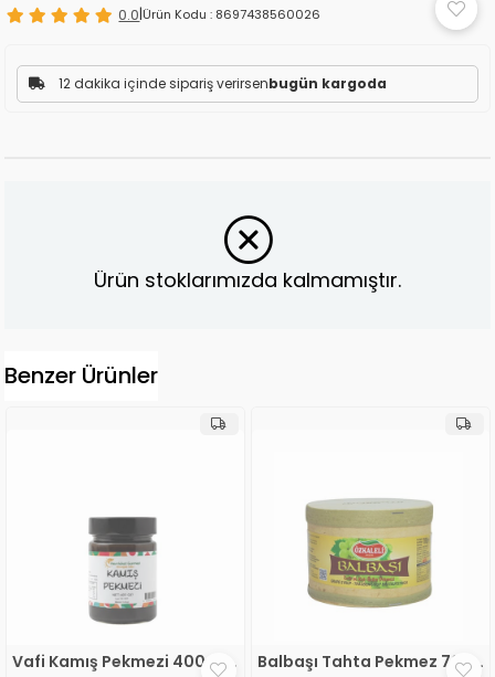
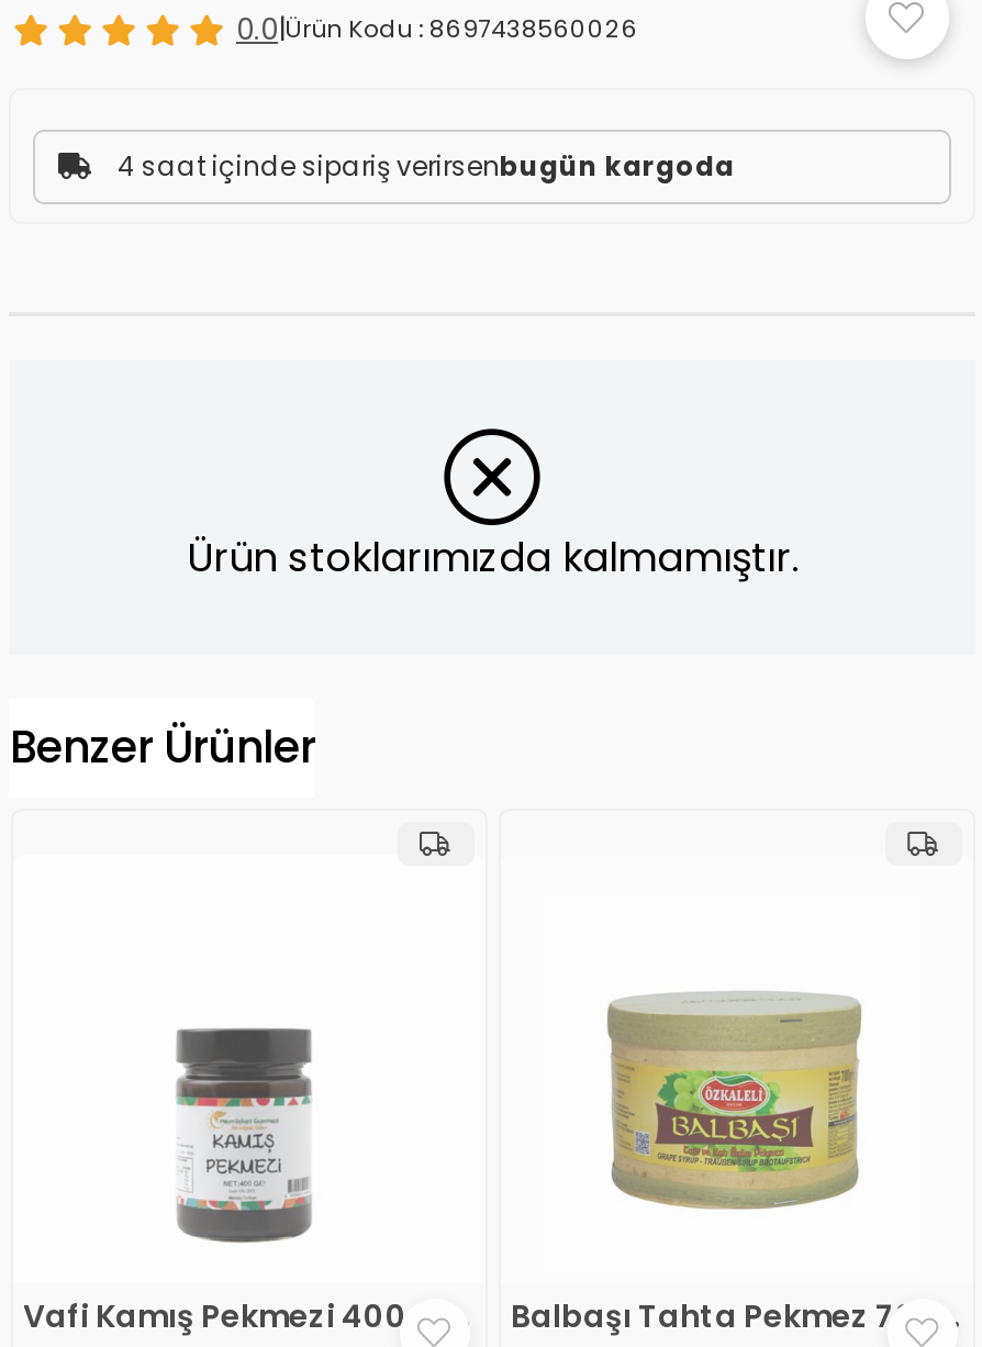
[59,74,387,93] 12 dakika içinde sipariş verirsenbugün kargoda -> [118,147,735,185] 4 saat içinde sipariş verirsenbugün kargoda

